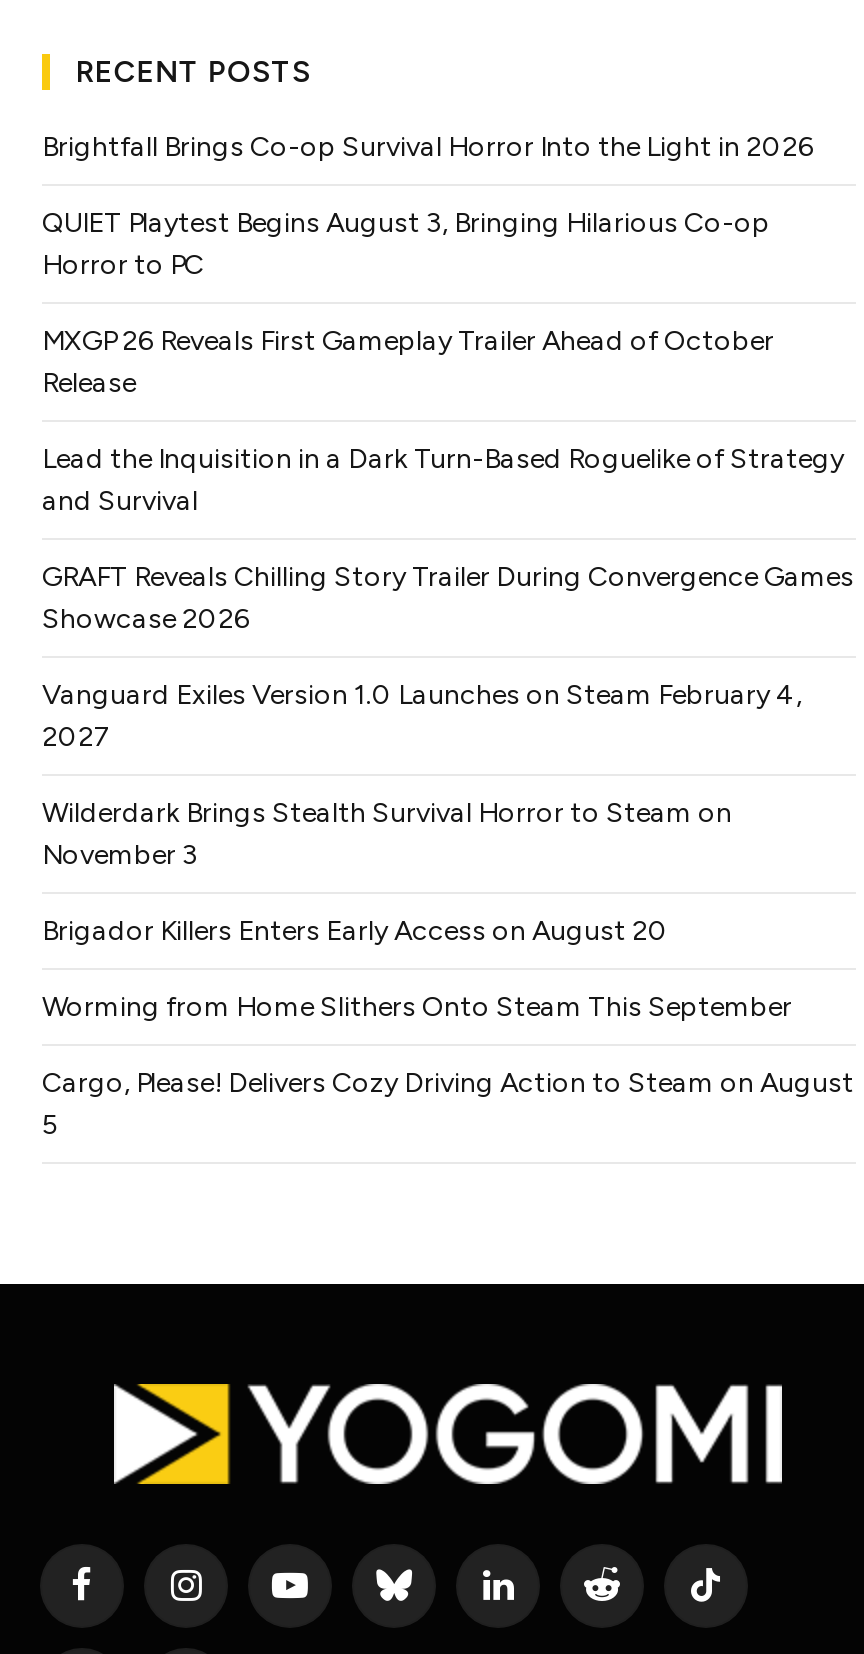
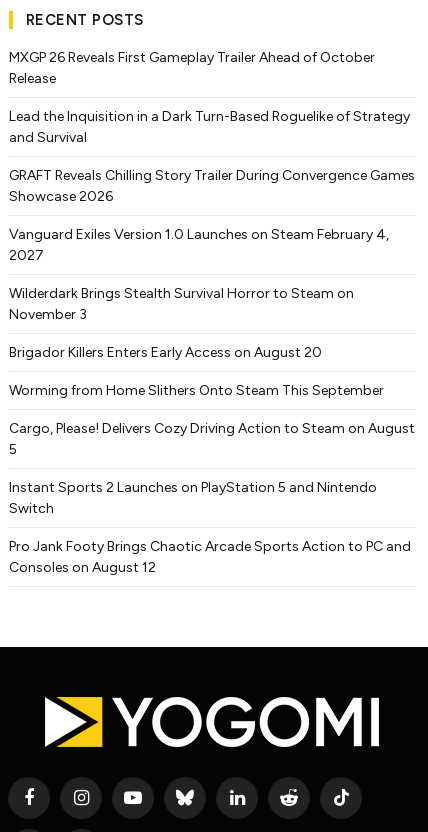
[42,129,814,281] Brightfall Brings Co-op Survival Horror Into the Light in 2026 | QUIET Playtest Begins August 3, Bringing Hilarious Co-op | Horror to PC -> none
moved [42,323,854,1141] -> [9,48,415,457]: MXGP 26 Reveals First Gameplay Trailer Ahead of October | Release | Lead the Inquisition in a Dark Turn-Based Roguelike of Strategy | ... | Cargo, Please! Delivers Cozy Driving Action to Steam on August | 5
none -> [9,478,411,575] Instant Sports 2 Launches on PlayStation 5 and Nintendo | Switch | Pro Jank Footy Brings Chaotic Arcade Sports Action to PC and | Consoles on August 12

